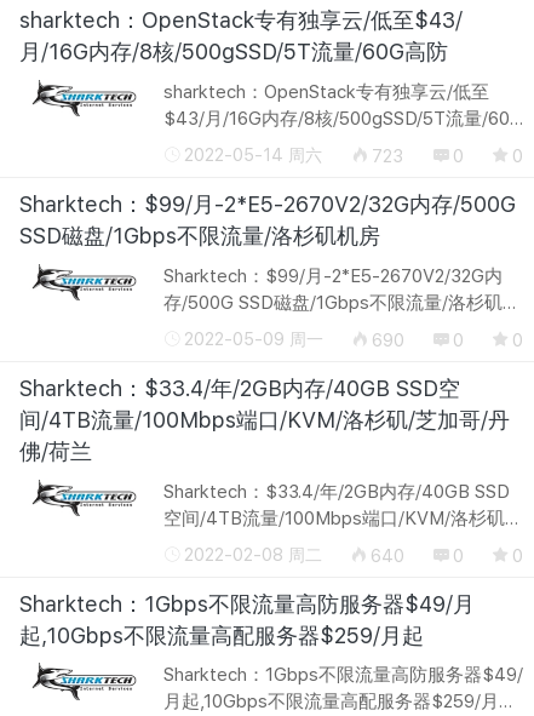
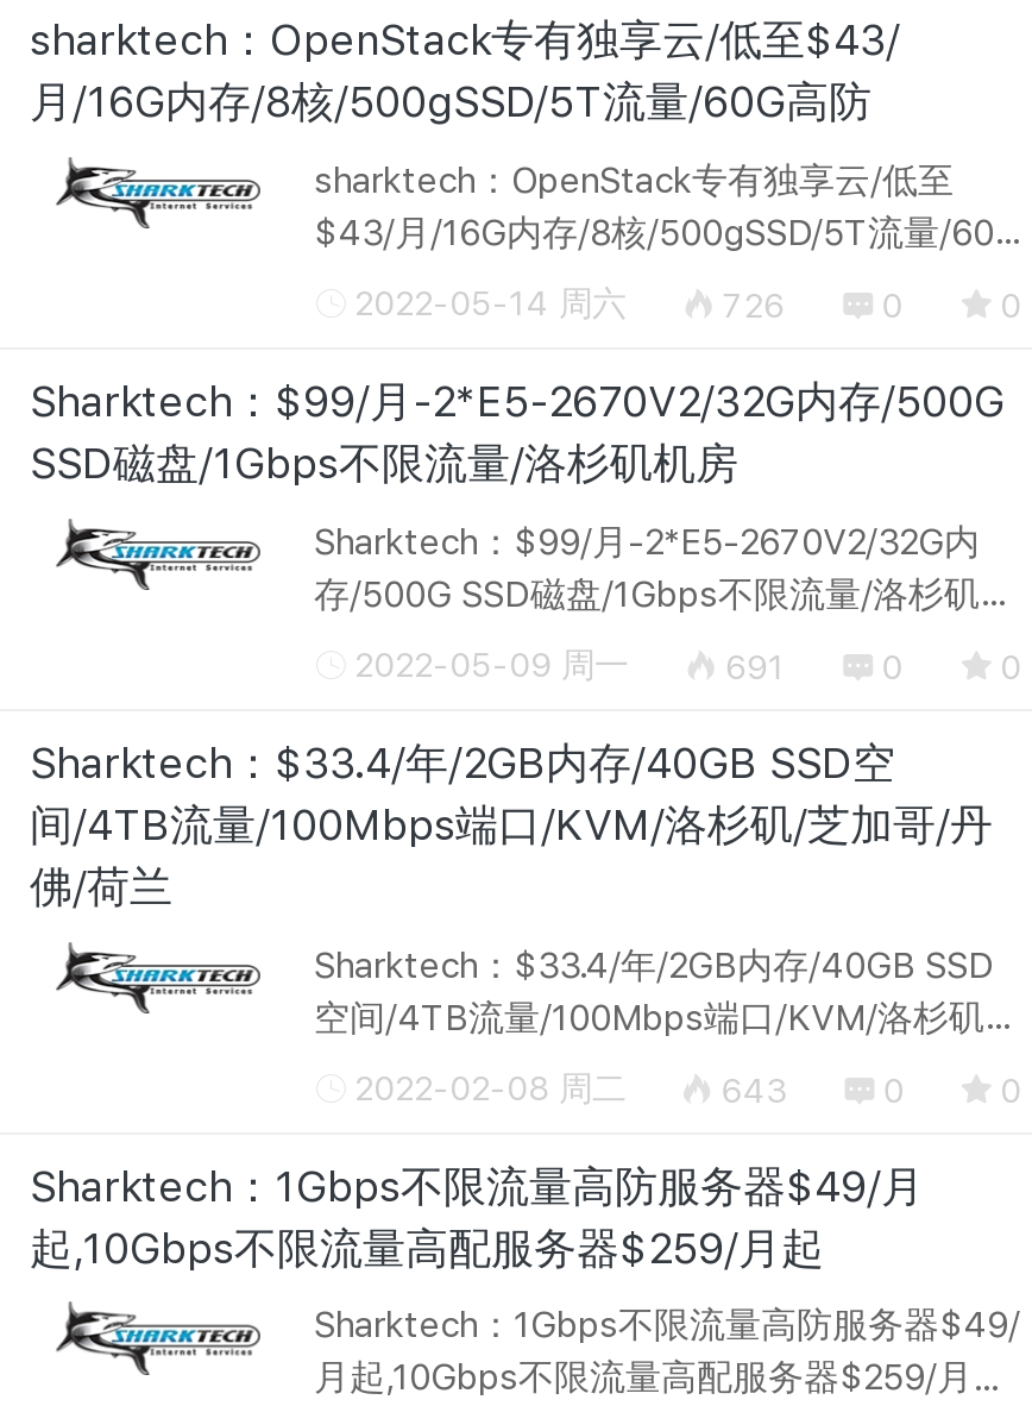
[371,145,403,165] 723 -> [722,284,784,324] 726
[372,329,405,349] 690 -> [725,645,784,686] 691
[371,544,405,565] 640 -> [721,1069,787,1109] 643

